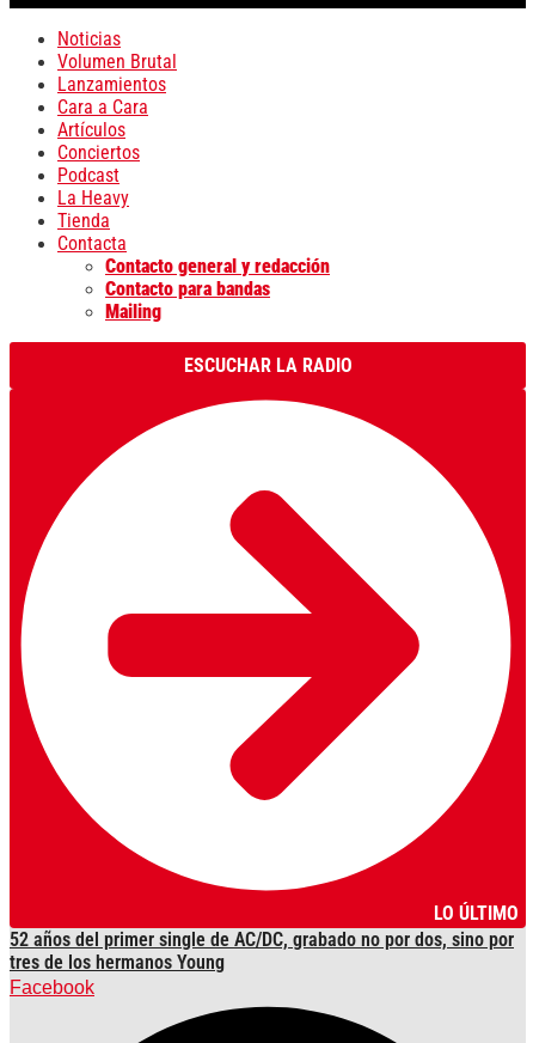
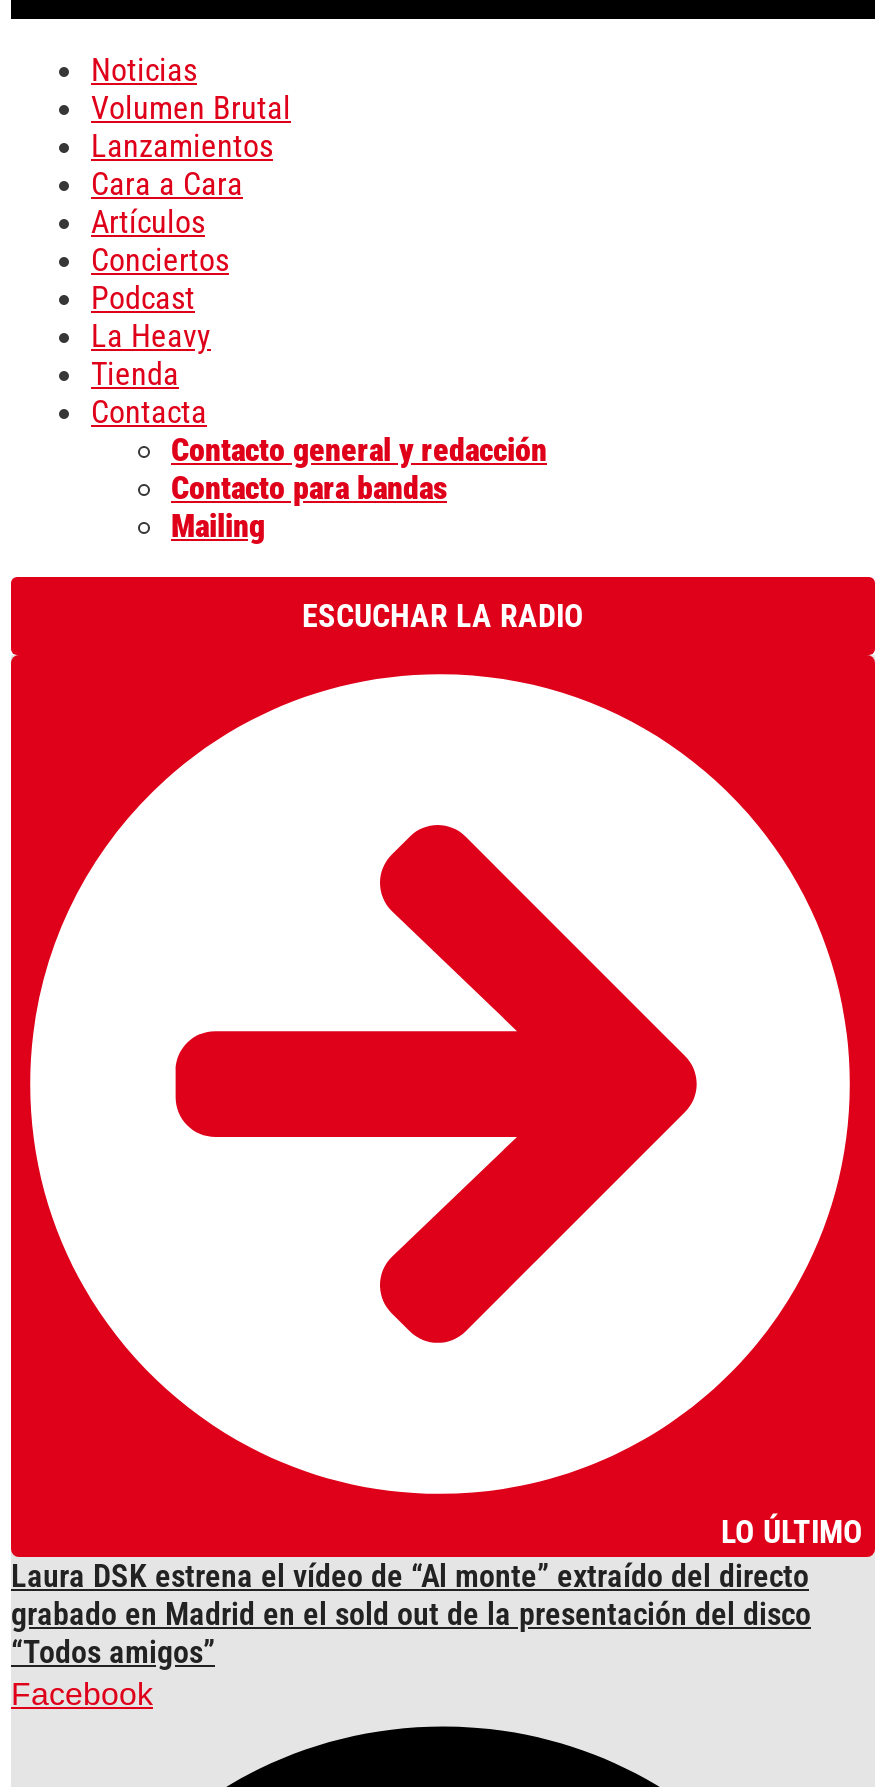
[10,928,514,974] 52 años del primer single de AC/DC, grabado no por dos, sino por | tres de los hermanos Young -> [11,1557,811,1671] Laura DSK estrena el vídeo de “Al monte” extraído del directo | grabado en Madrid en el sold out de la presentación del disco | “Todos amigos”

